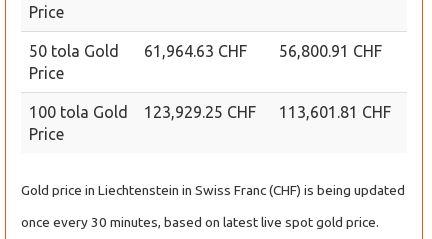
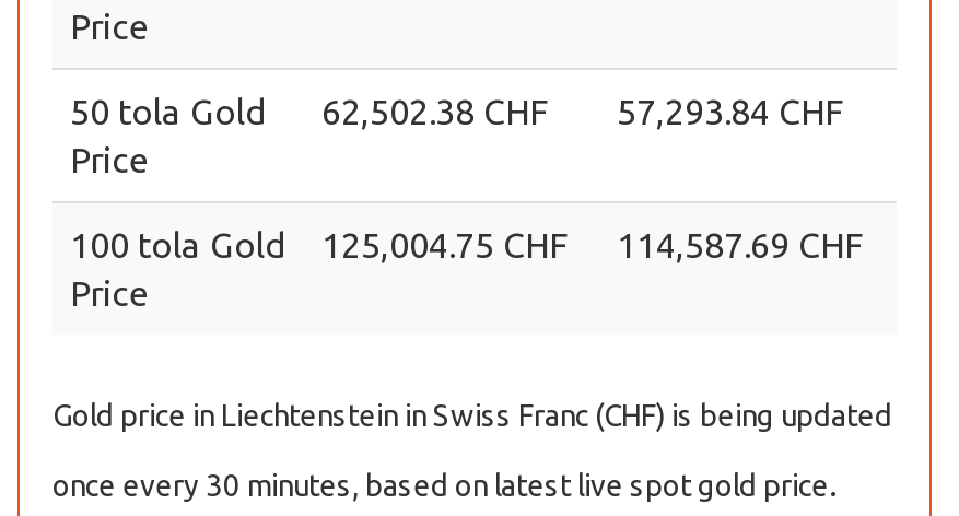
[144,42,247,60] 61,964.63 CHF -> [321,92,547,131] 62,502.38 CHF
[279,42,382,60] 56,800.91 CHF -> [617,92,842,131] 57,293.84 CHF
[144,103,256,121] 123,929.25 CHF -> [321,225,566,265] 125,004.75 CHF
[279,103,391,121] 113,601.81 CHF -> [617,225,862,265] 114,587.69 CHF

